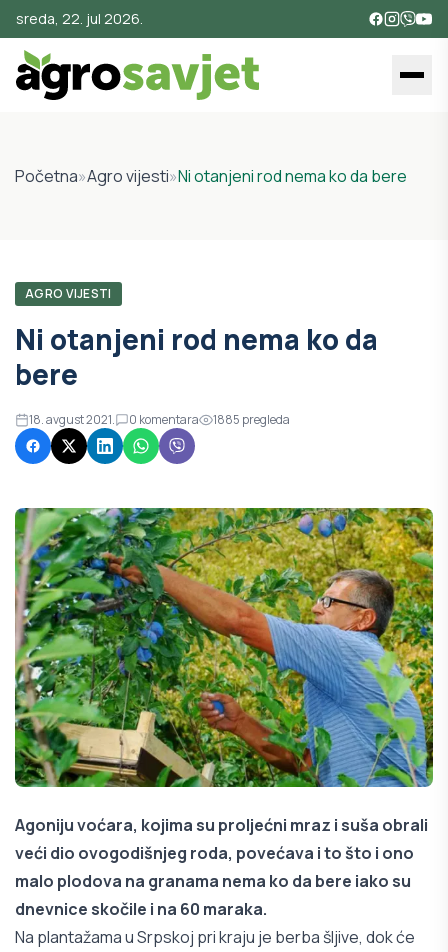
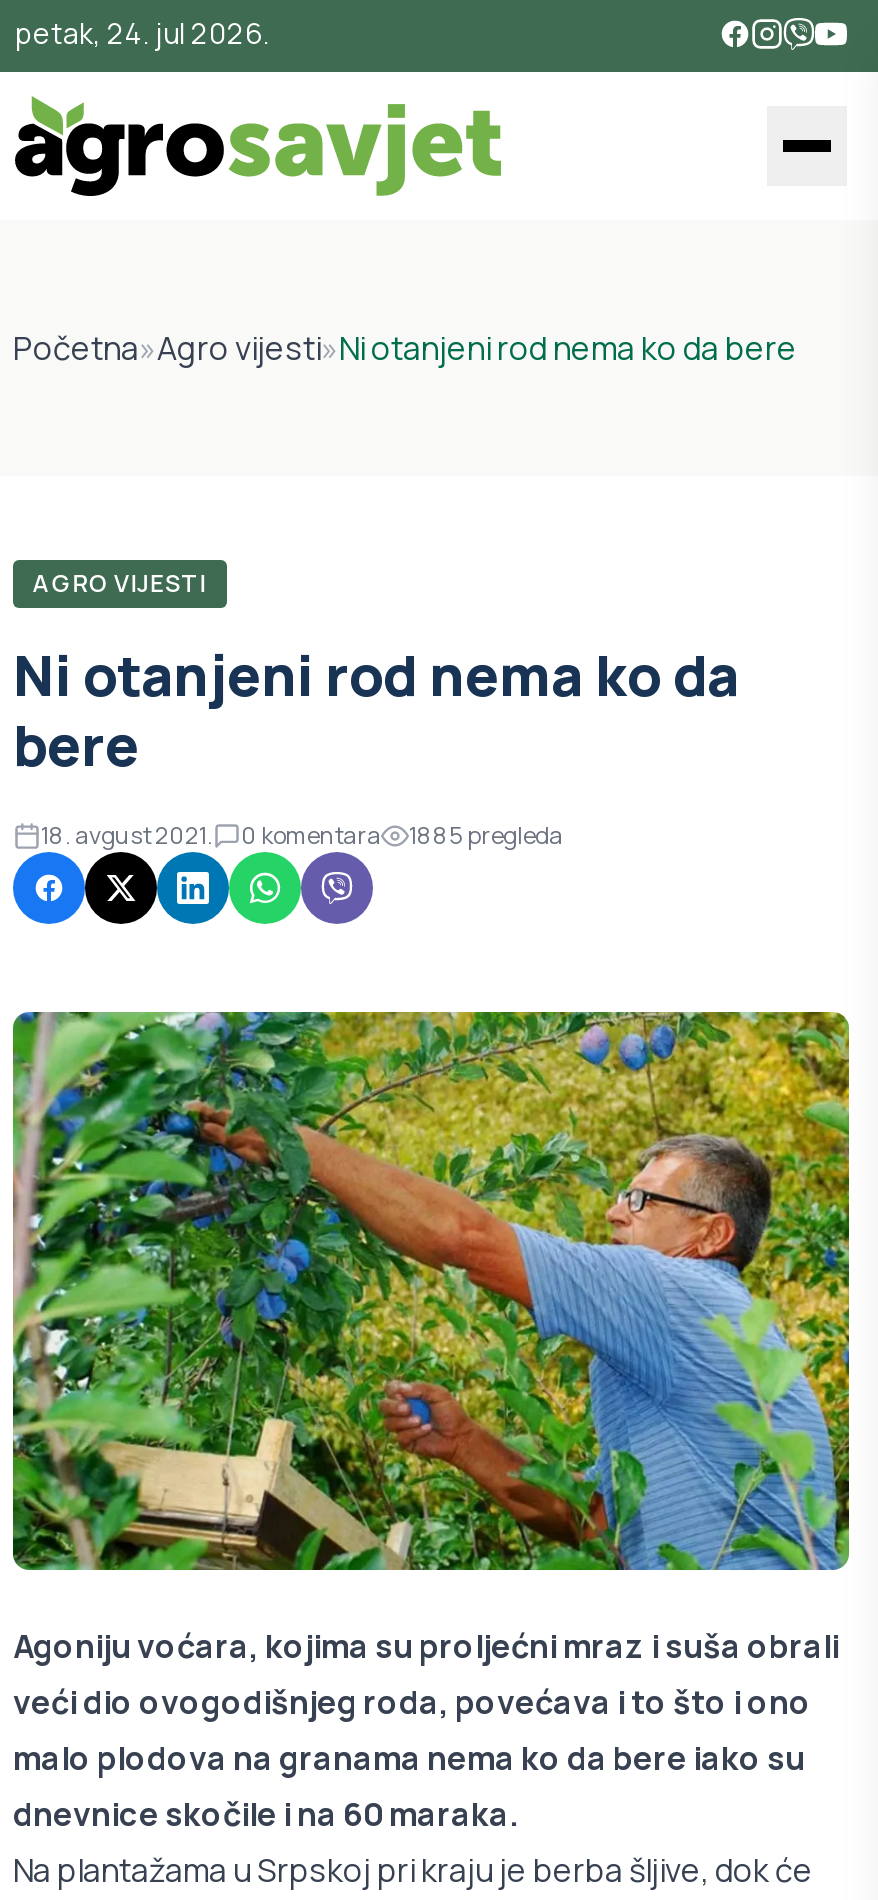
[16,9,143,28] sreda, 22. jul 2026. -> [15,14,269,52] petak, 24. jul 2026.

